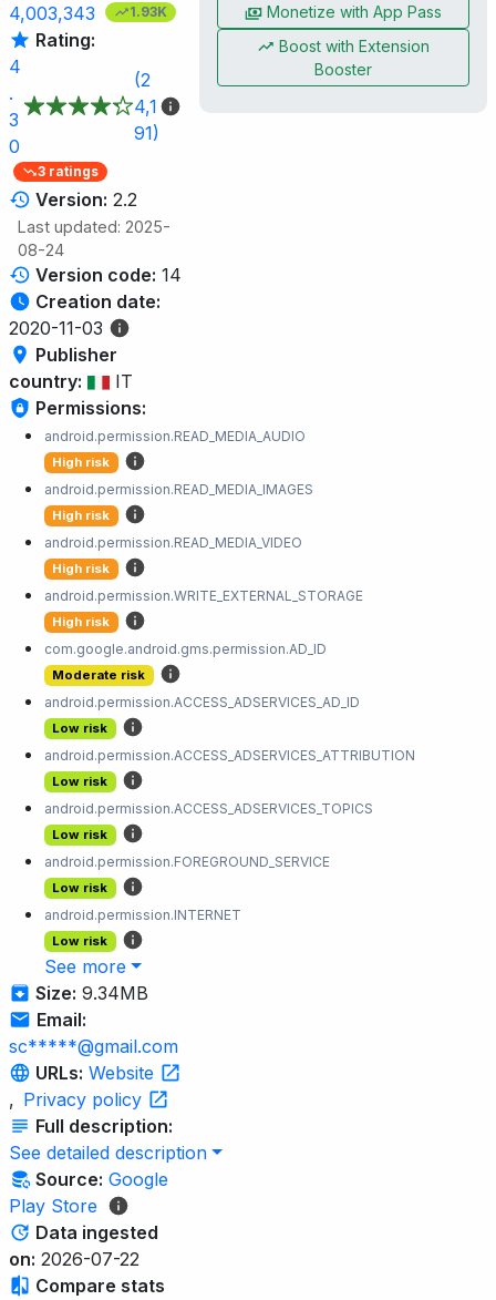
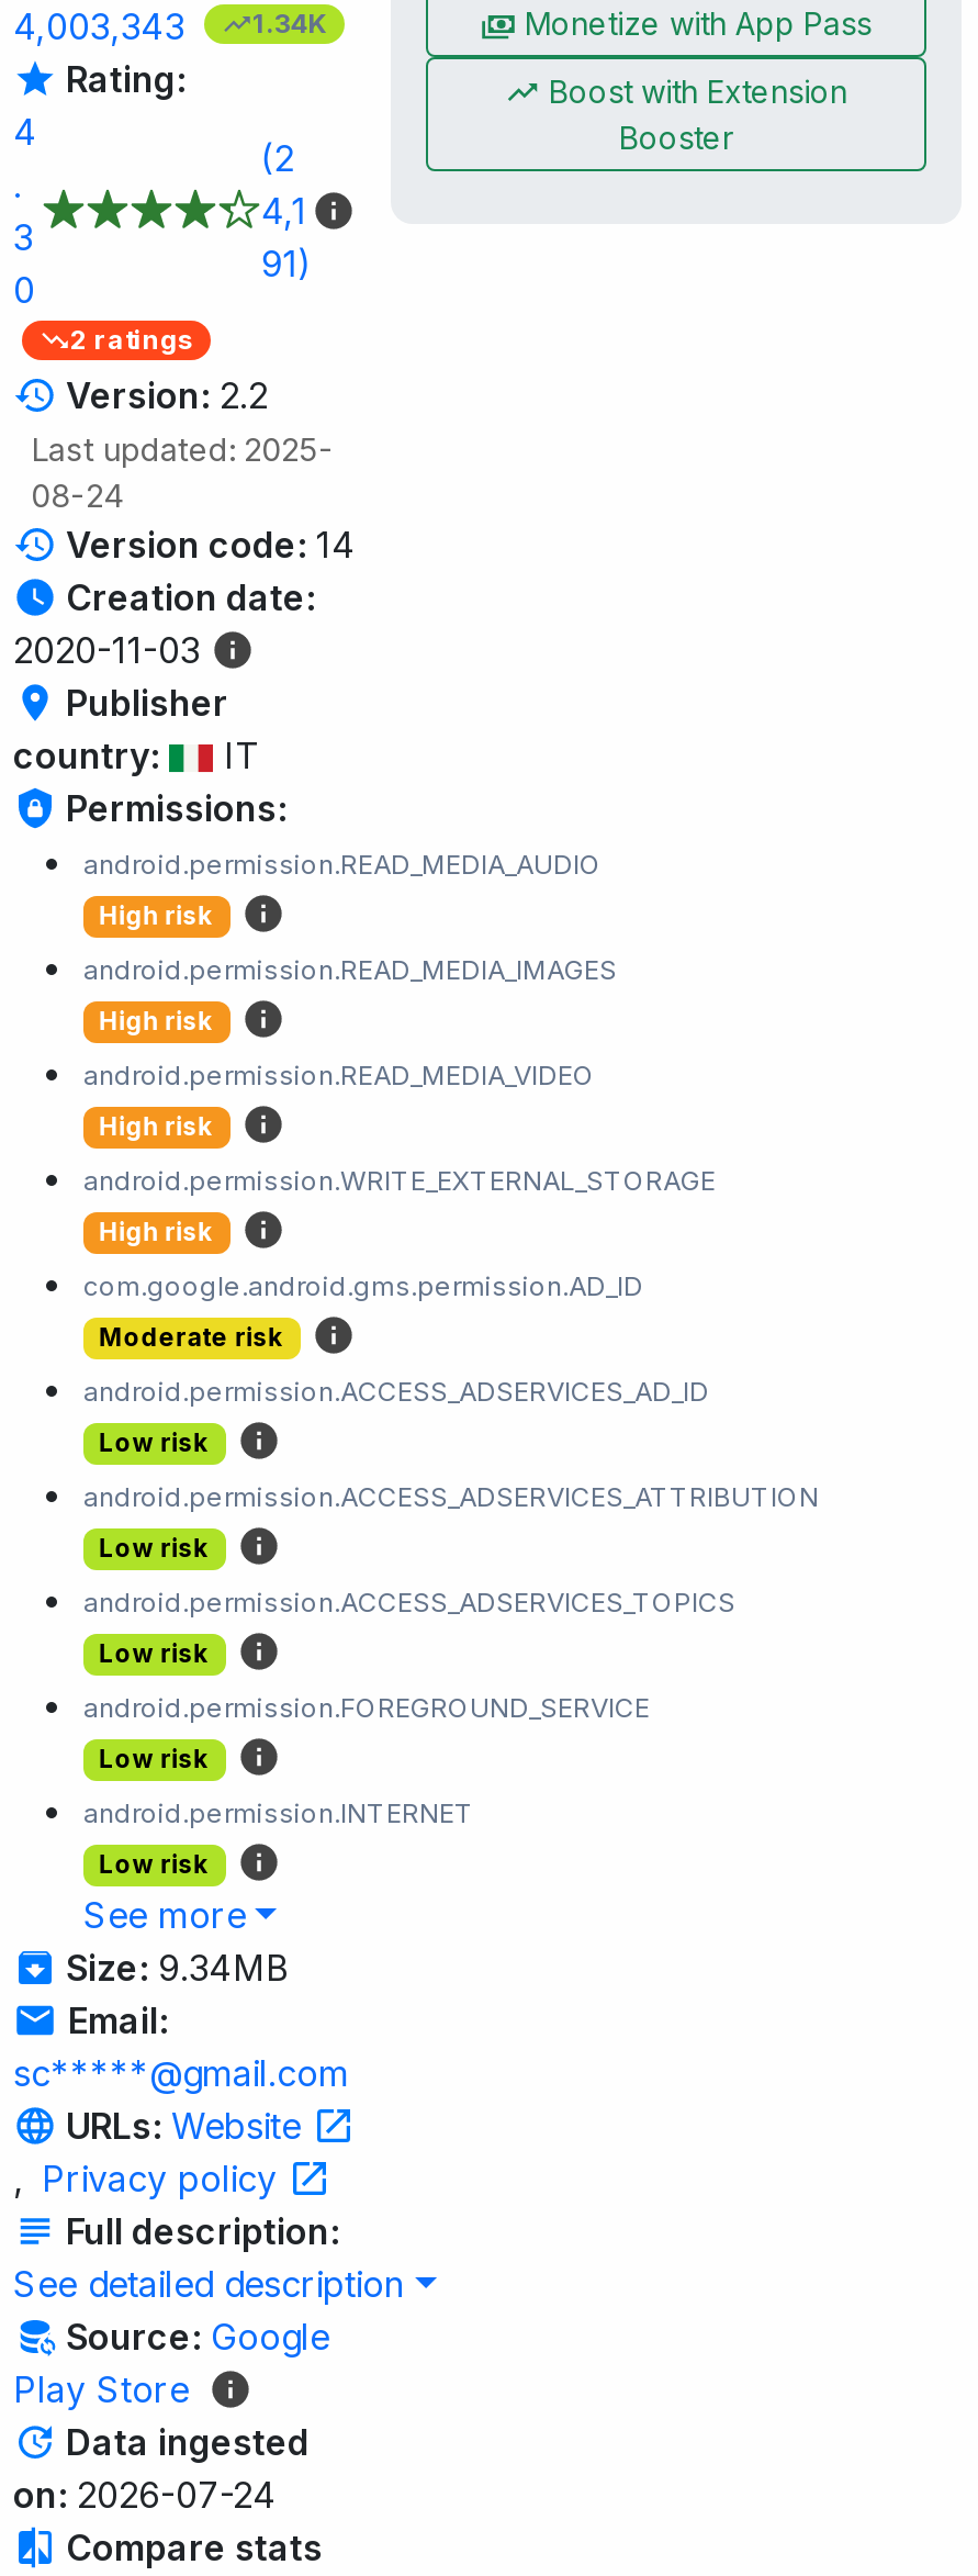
[9,2,167,24] 4,003,343 1.93K -> [13,4,327,48] 4,003,343 1.34K
[38,163,99,180] 3 ratings -> [70,323,193,356] 2 ratings
[9,1248,139,1270] on: 2026-07-22 -> [13,2473,277,2517] on: 2026-07-24

